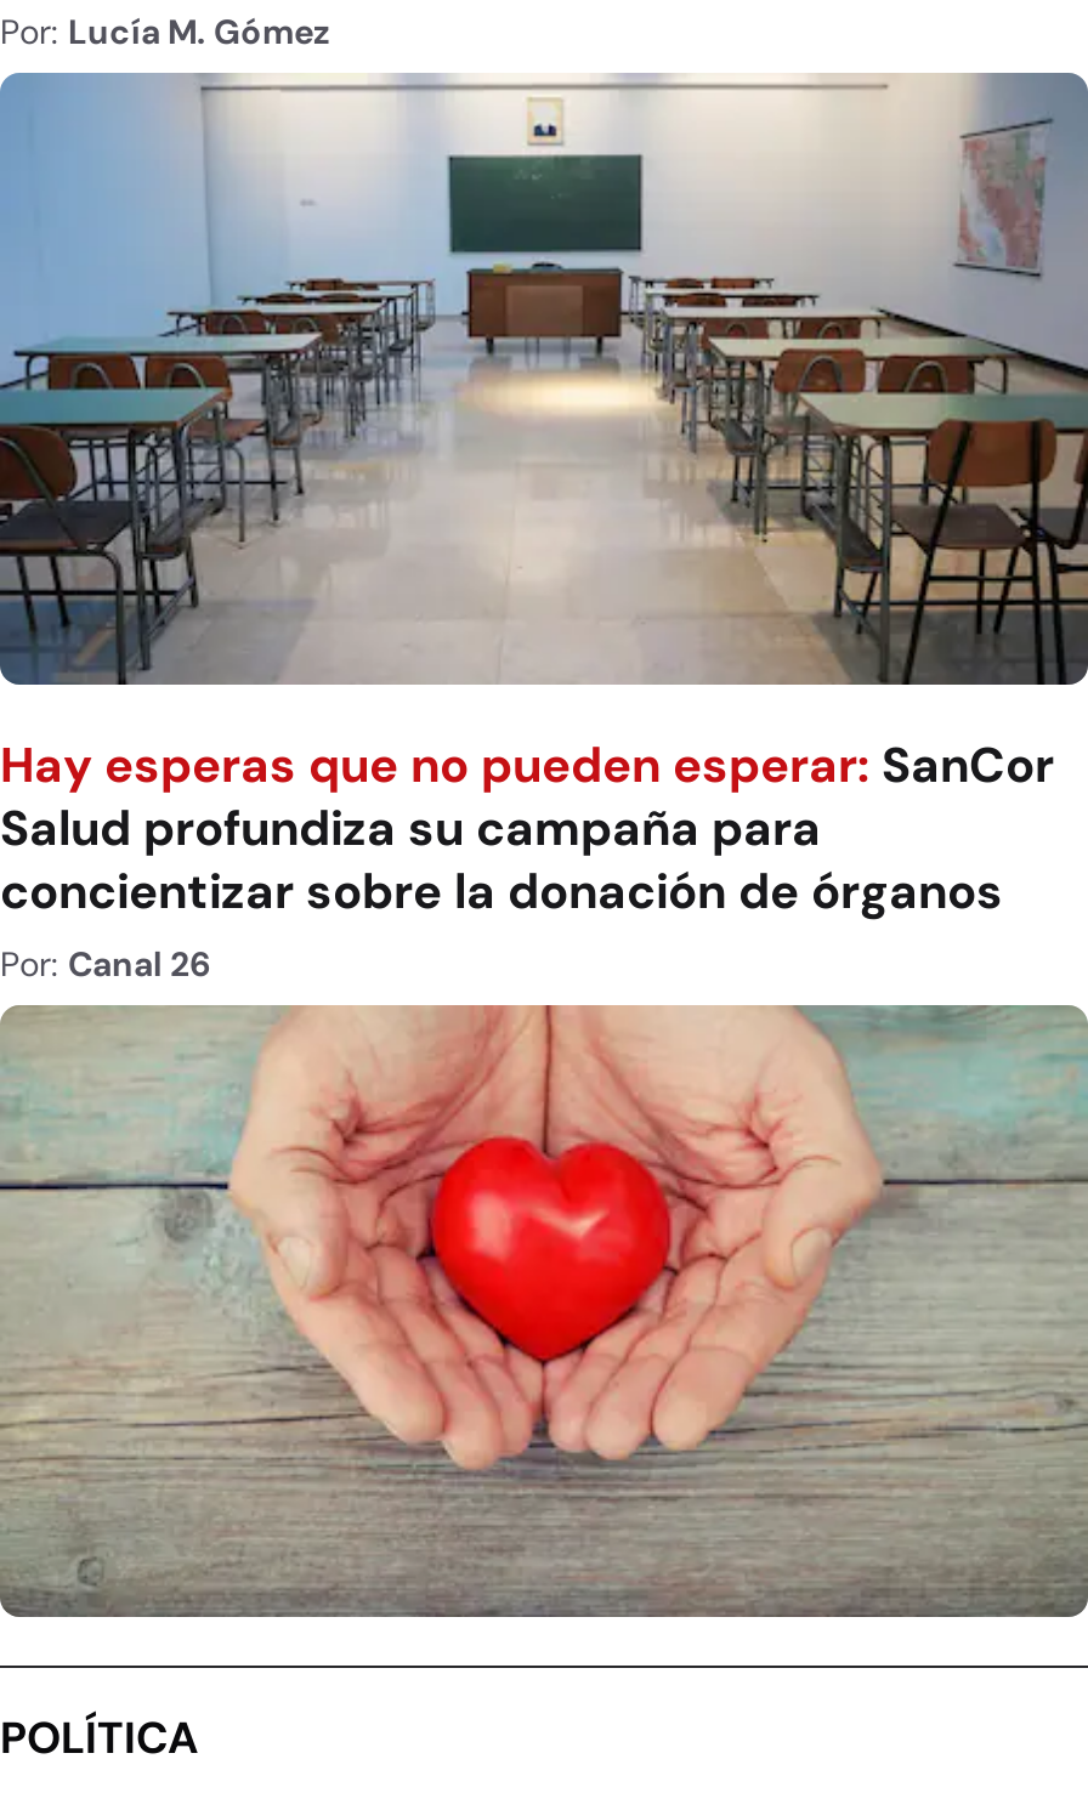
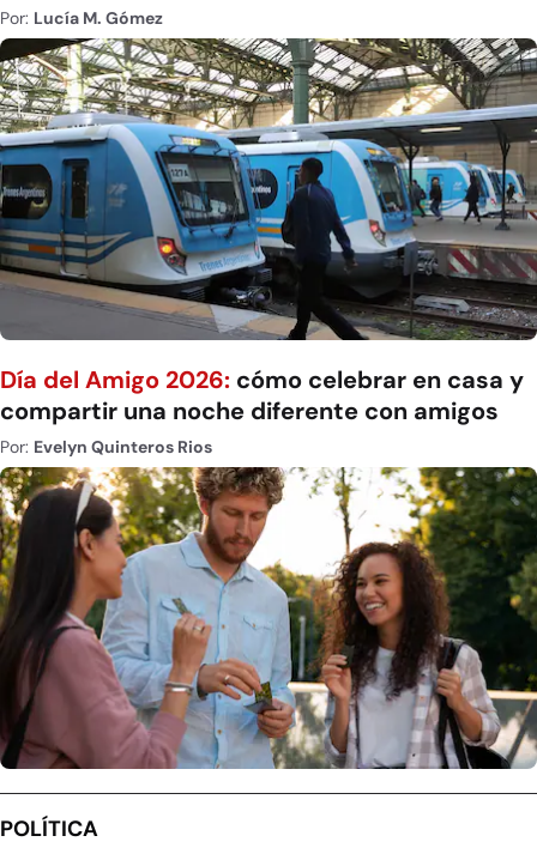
[0,72,1081,986] [image] | Hay esperas que no pueden esperar: SanCor | Salud profundiza su campaña para | concientizar sobre la donación de órganos | Por: Canal 26 -> [0,37,533,457] [image] | Día del Amigo 2026: cómo celebrar en casa y | compartir una noche diferente con amigos | Por: Evelyn Quinteros Rios
[7,1004,1081,1618] [image] -> [4,466,533,769] [image]

